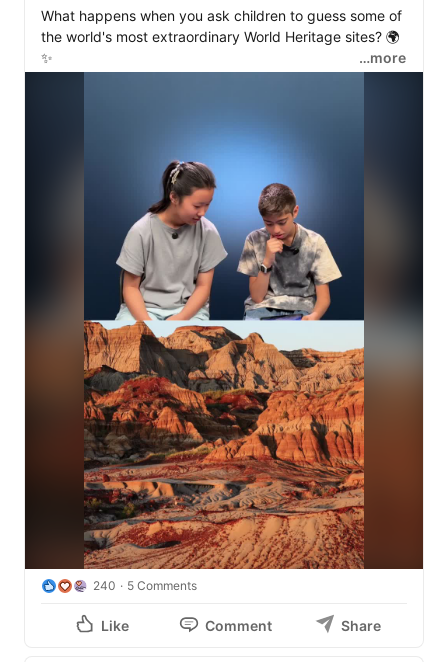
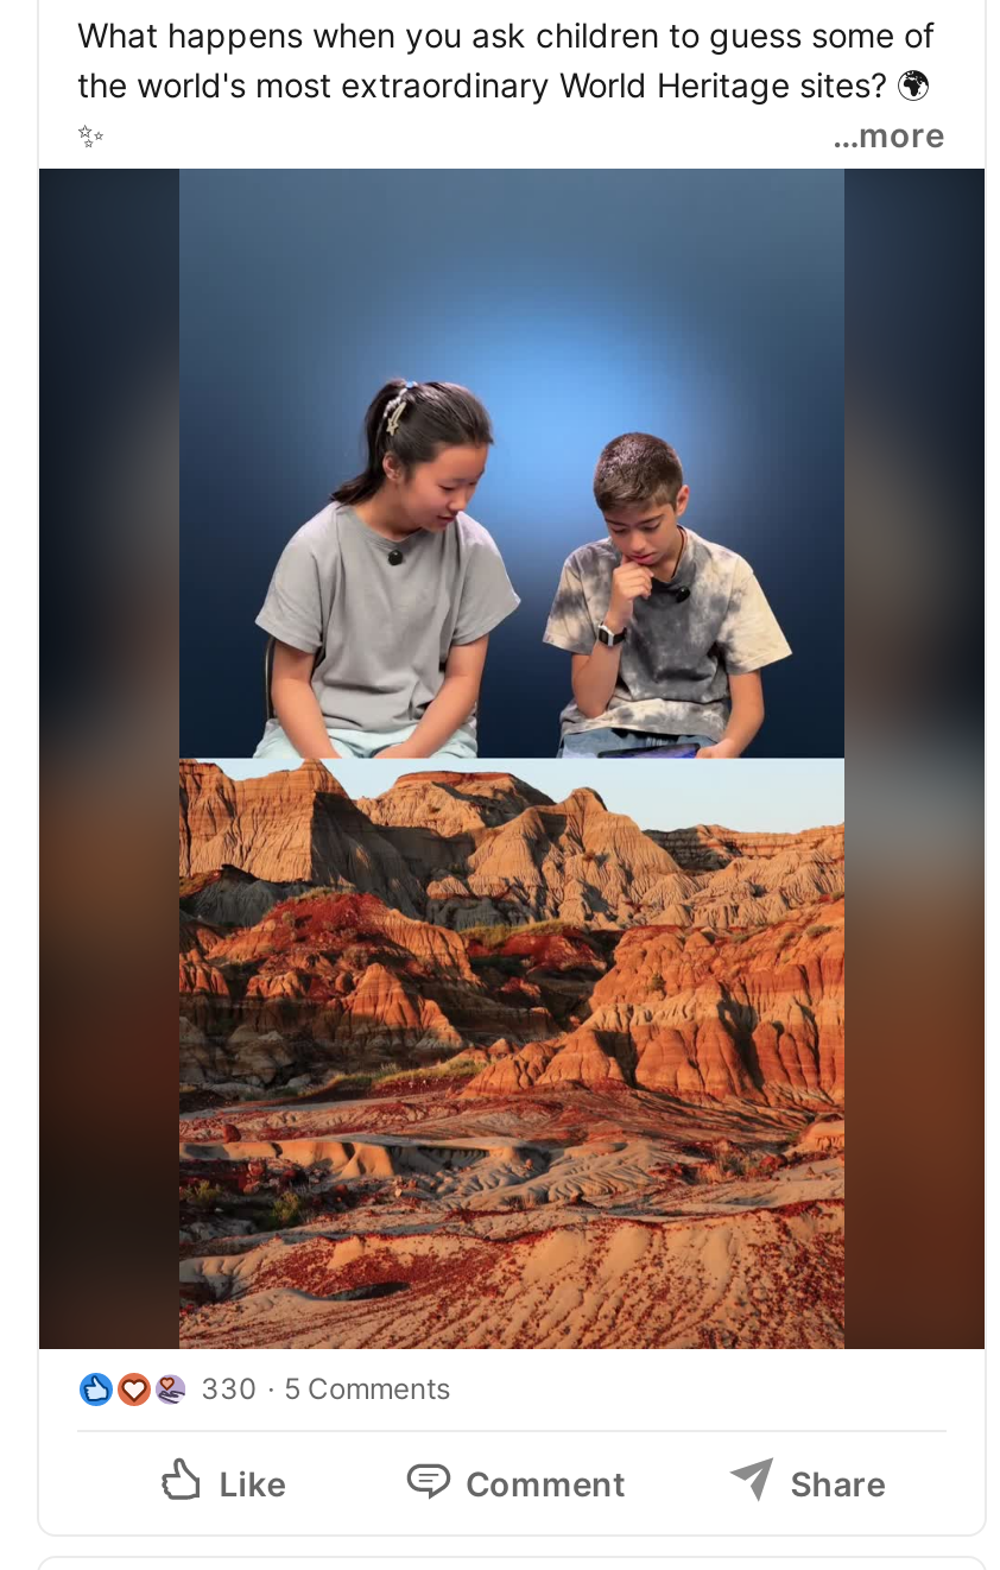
[93,578,197,593] 240 5 Comments -> [201,1371,450,1407] 330 5 Comments

